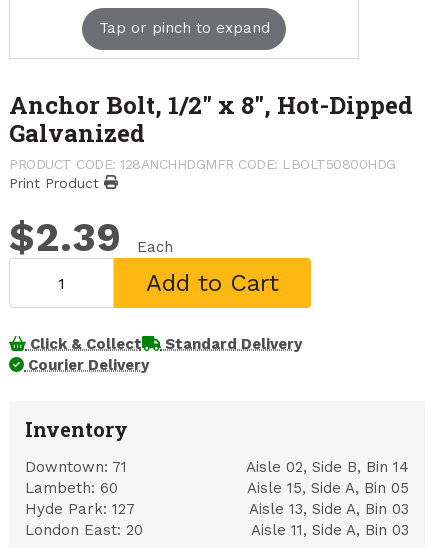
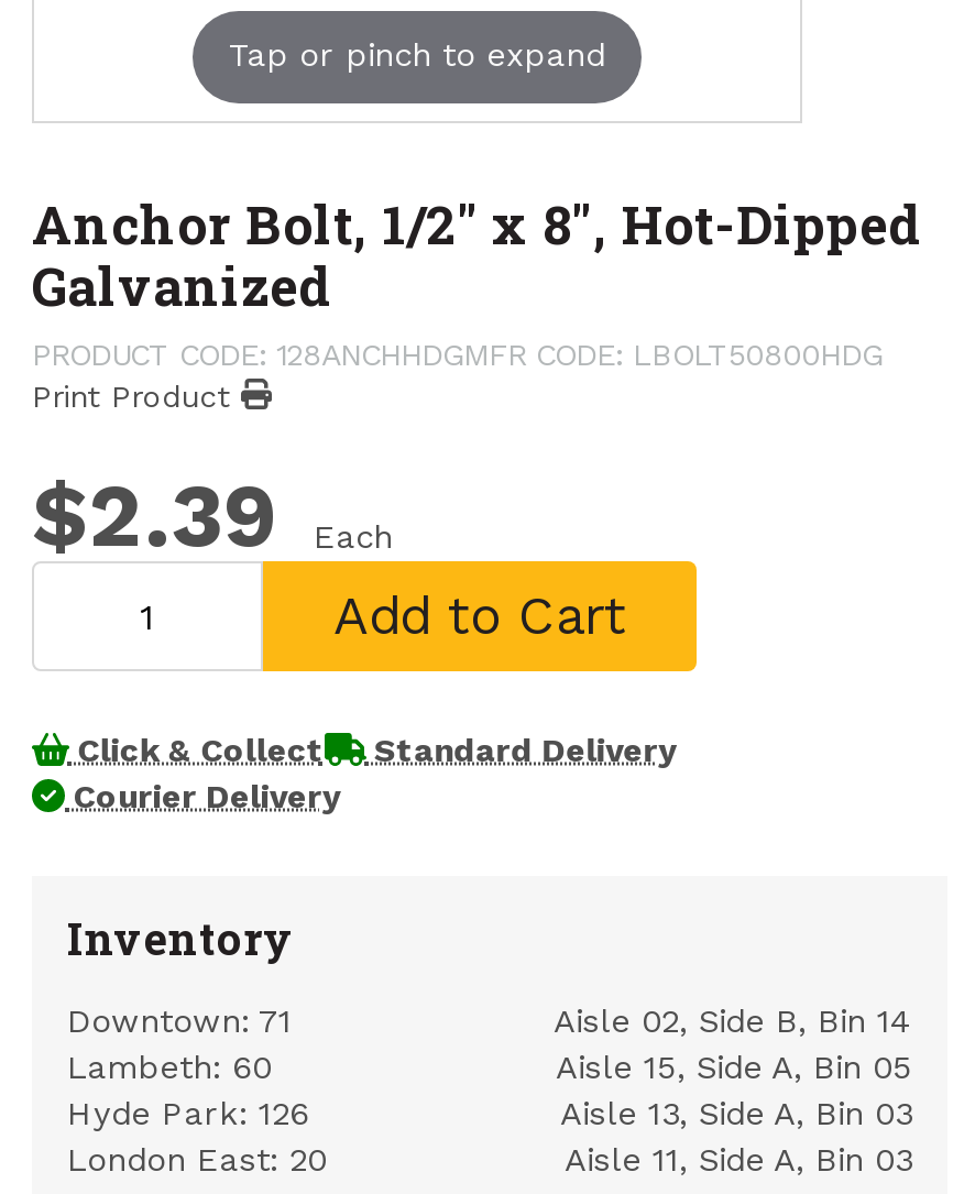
[25,500,135,518] Hyde Park: 127 -> [67,1095,309,1135] Hyde Park: 126

